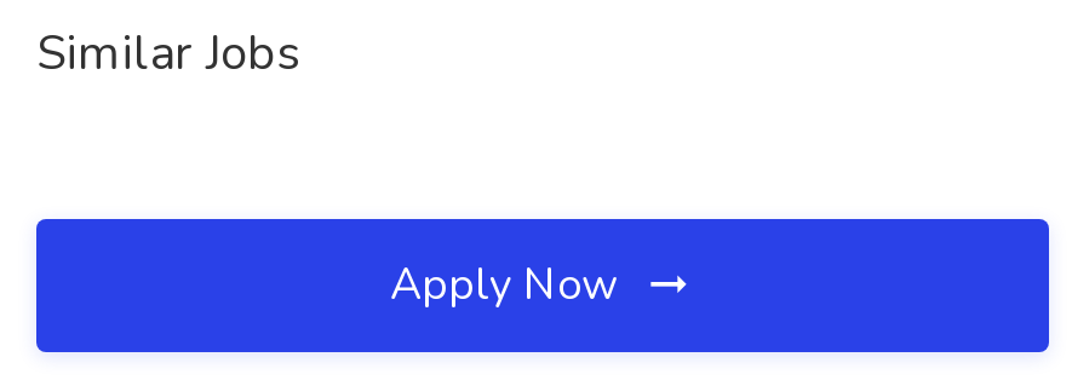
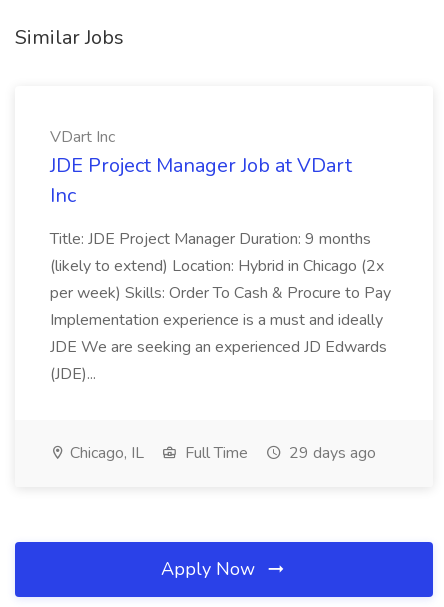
none -> [50,126,391,385] VDart Inc | JDE Project Manager Job at VDart | Inc | Title: JDE Project Manager Duration: 9 months | (likely to extend) Location: Hybrid in Chicago (2x | per week) Skills: Order To Cash & Procure to Pay | Implementation experience is a must and ideally | JDE We are seeking an experienced JD Edwards | (JDE)...
none -> [66,442,376,464] Chicago, IL | Full Time | 29 days ago

